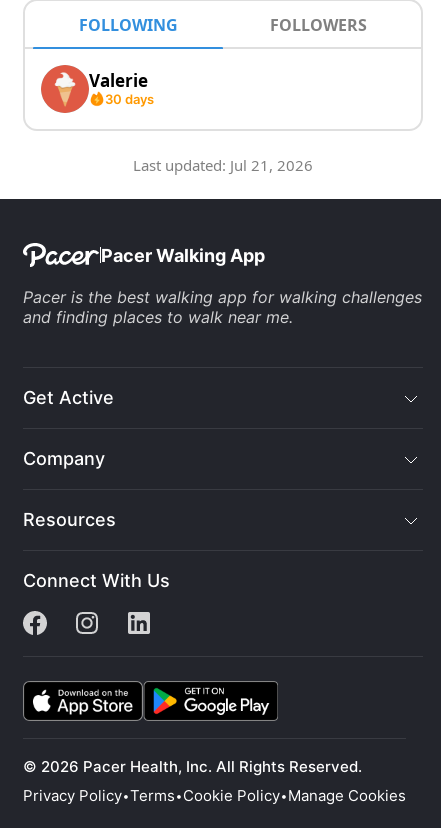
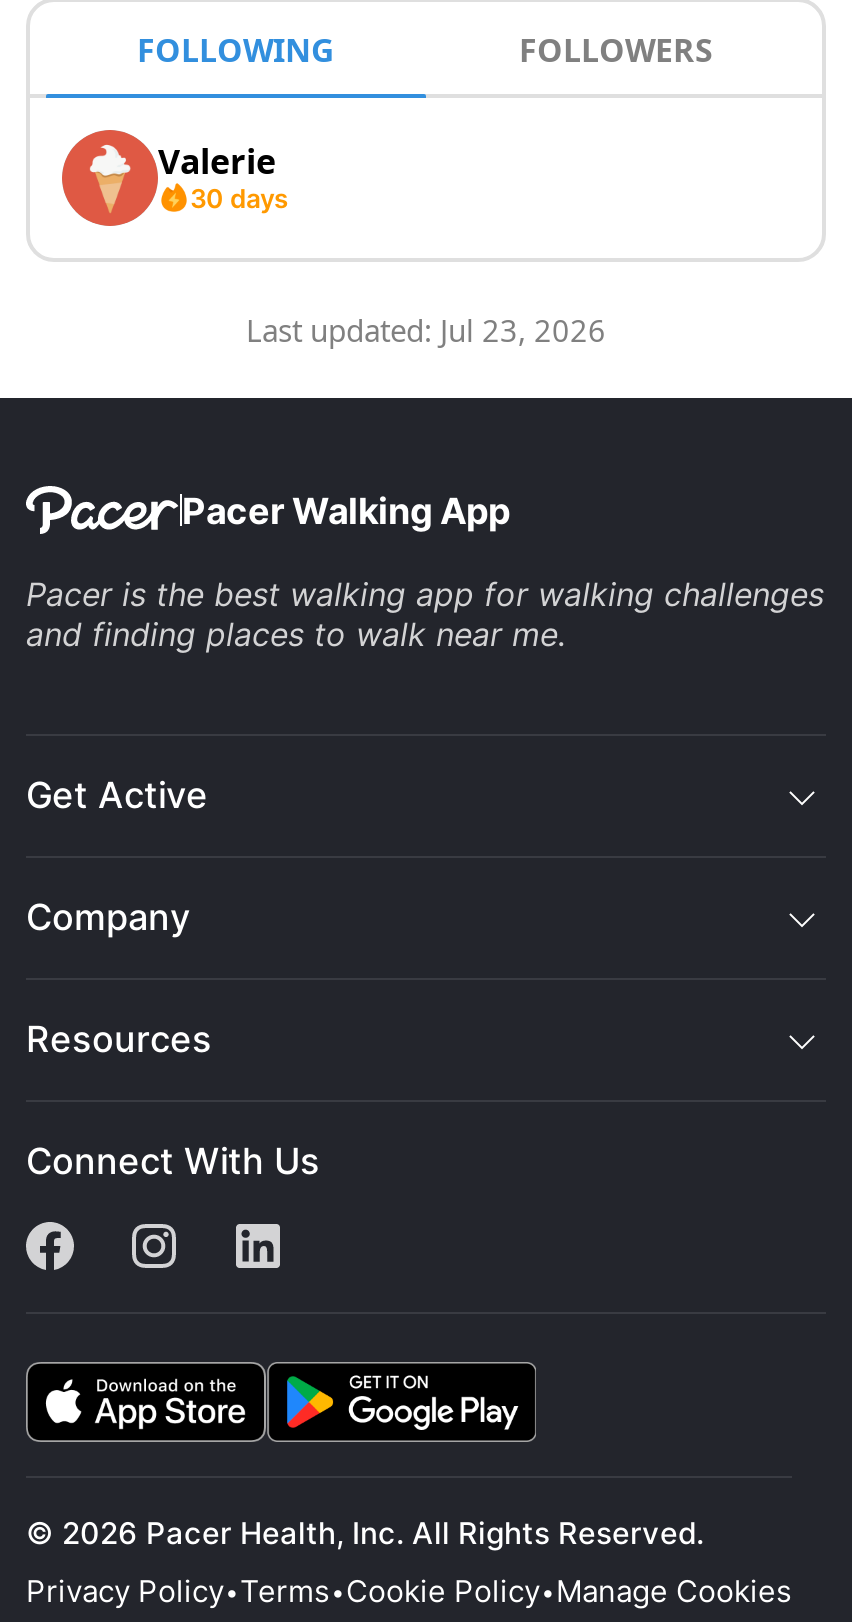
[133,155,313,175] Last updated: Jul 21, 2026 -> [246,310,606,350] Last updated: Jul 23, 2026

